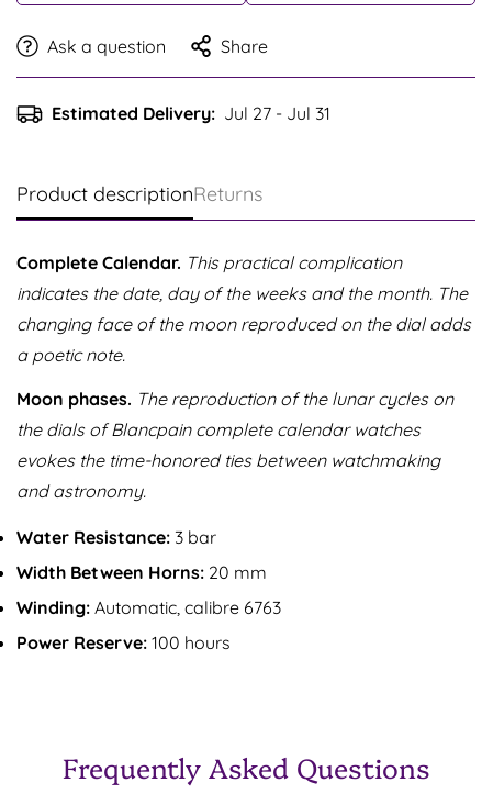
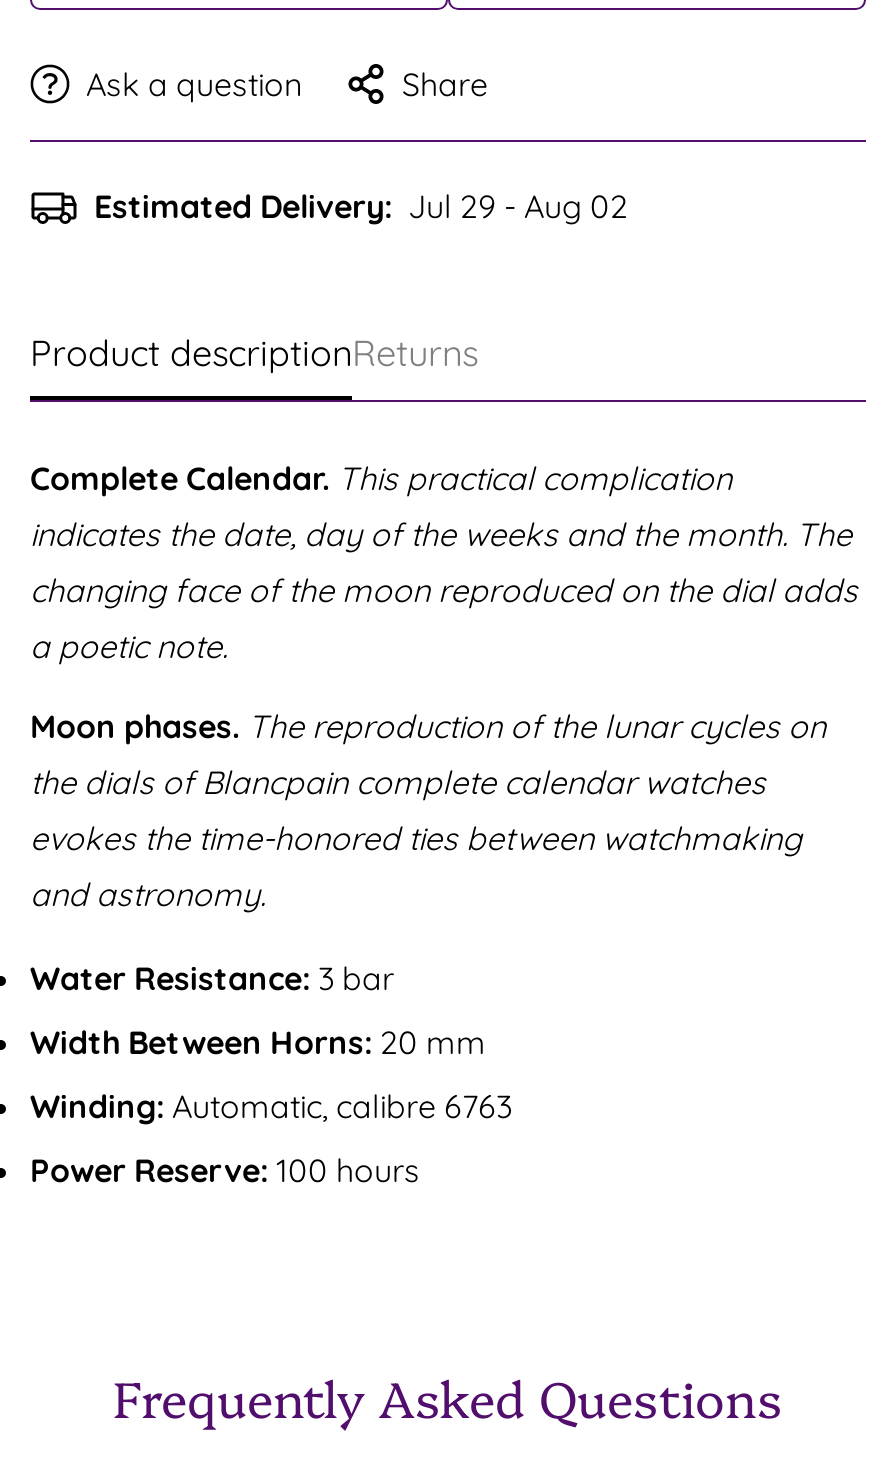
[52,102,330,124] Estimated Delivery: Jul 27 - Jul 31 -> [94,185,628,225] Estimated Delivery: Jul 29 - Aug 02

